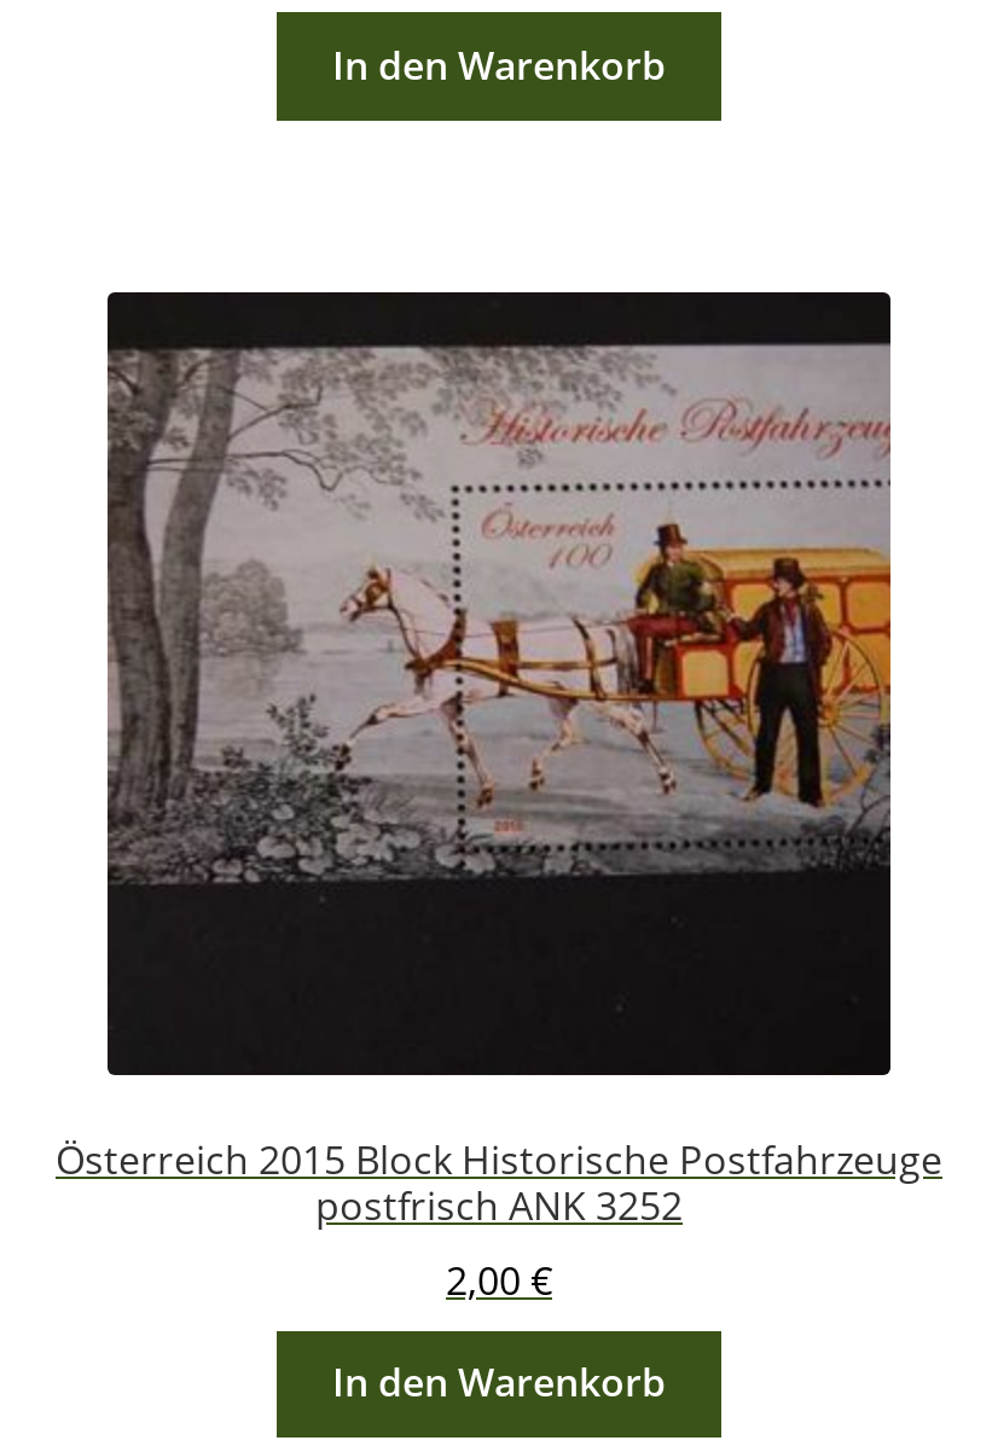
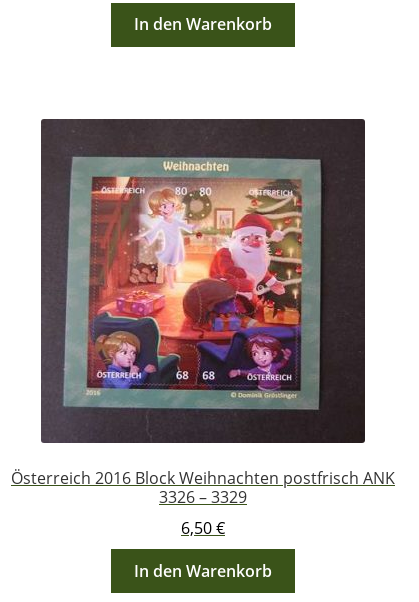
[56,295,942,1306] [image] | Österreich 2015 Block Historische Postfahrzeuge | postfrisch ANK 3252 | 2,00 € -> [11,119,395,539] [image] | Österreich 2016 Block Weihnachten postfrisch ANK | 3326 – 3329 | 6,50 €

